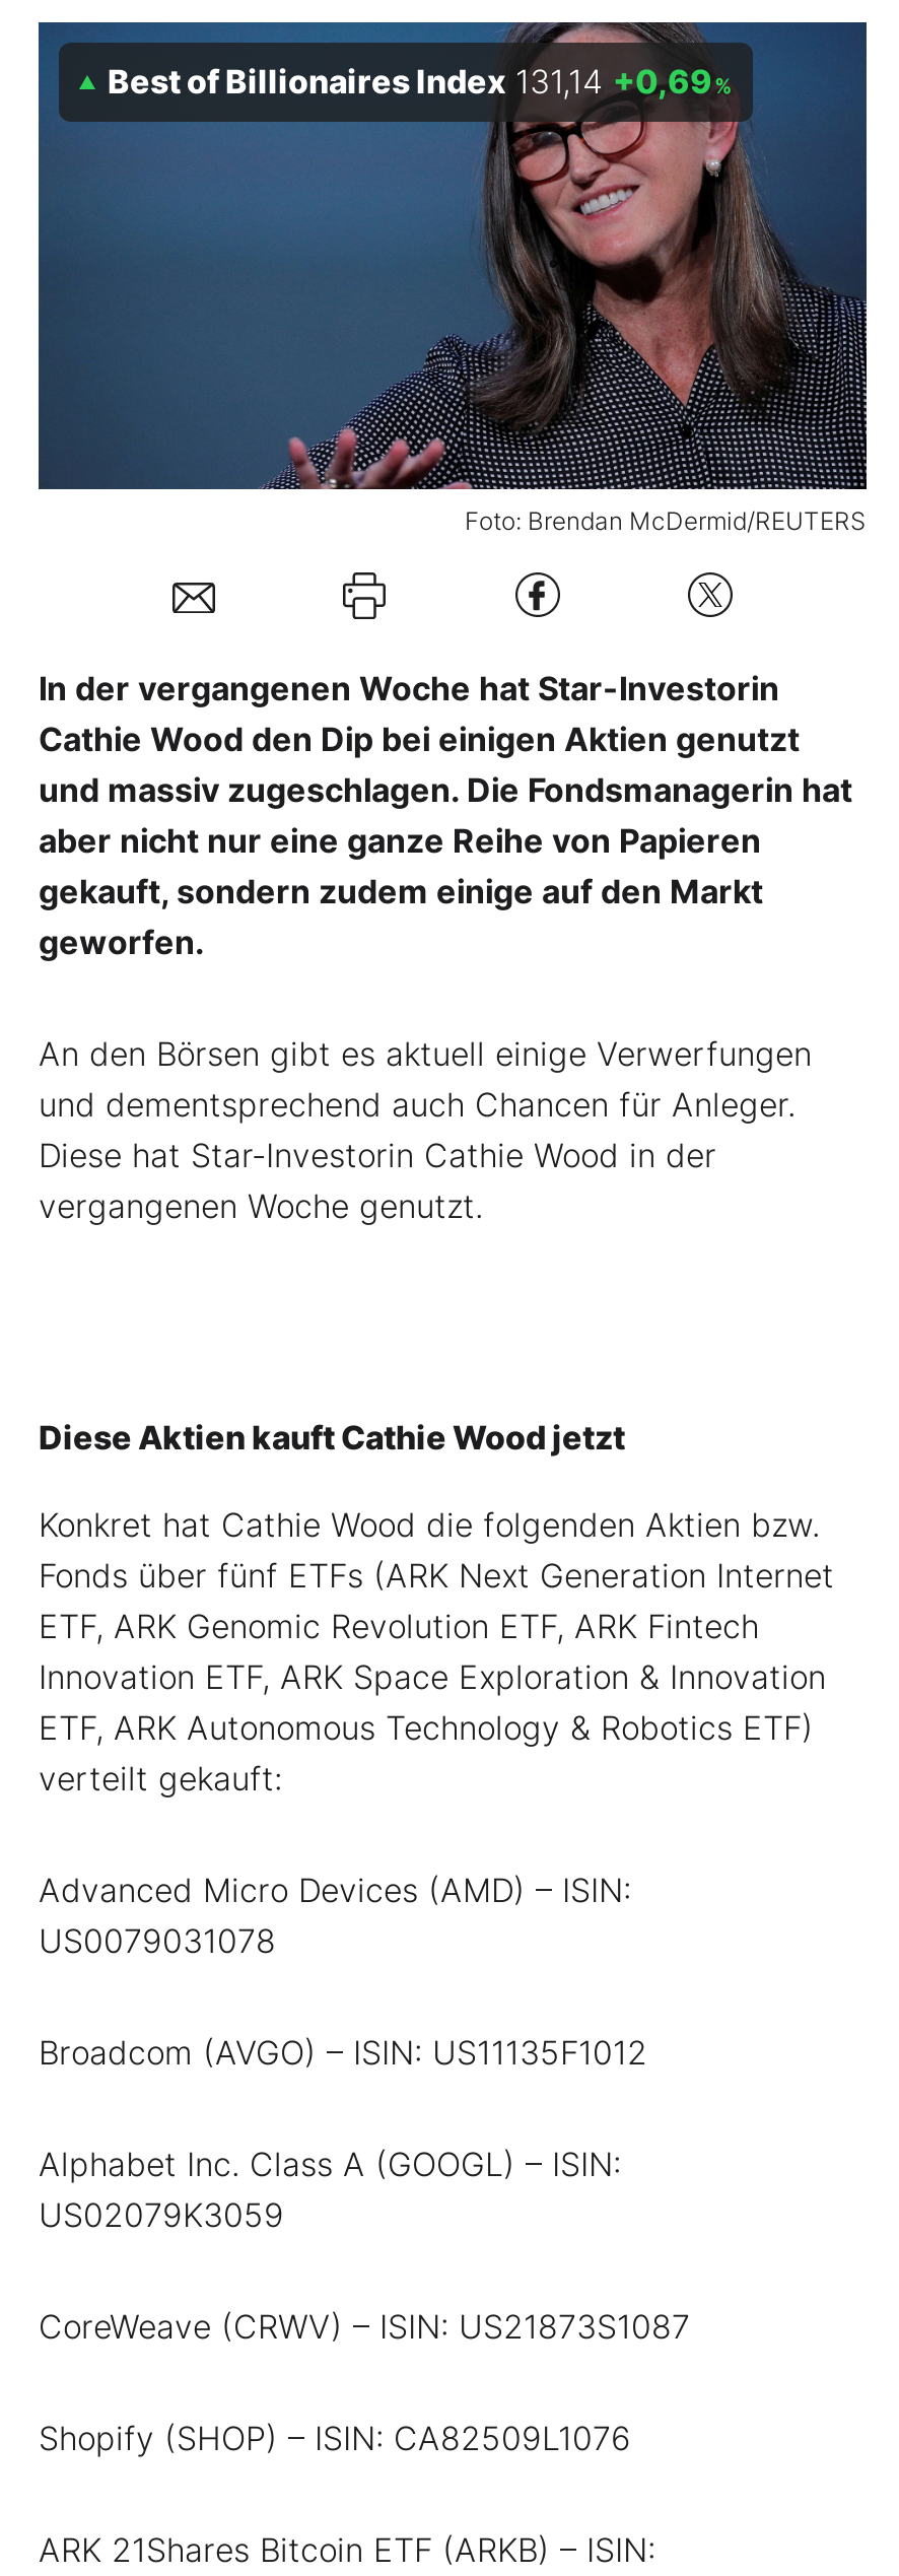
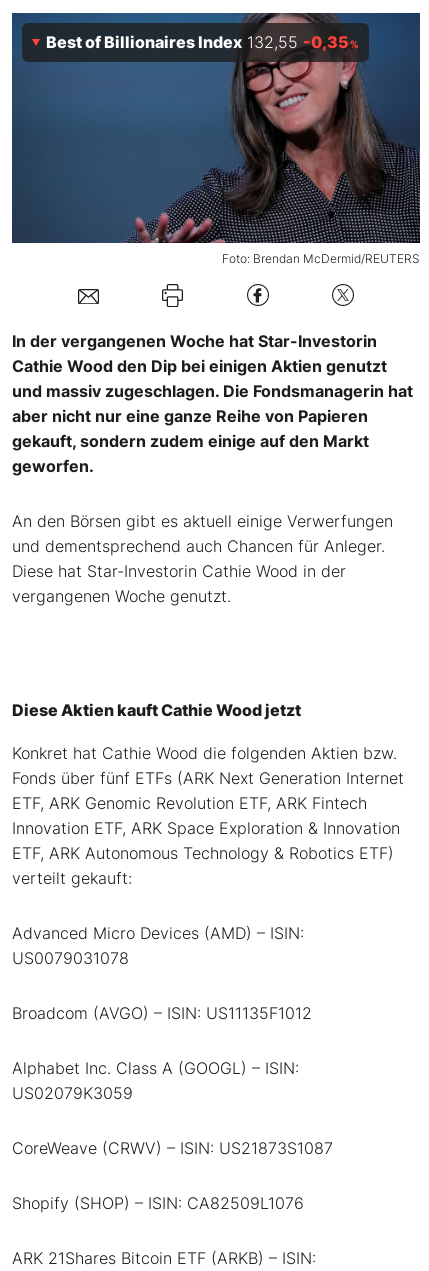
[108,61,733,101] Best of Billionaires Index 131,14 +0,69% -> [46,32,359,52] Best of Billionaires Index 132,55 -0,35%

